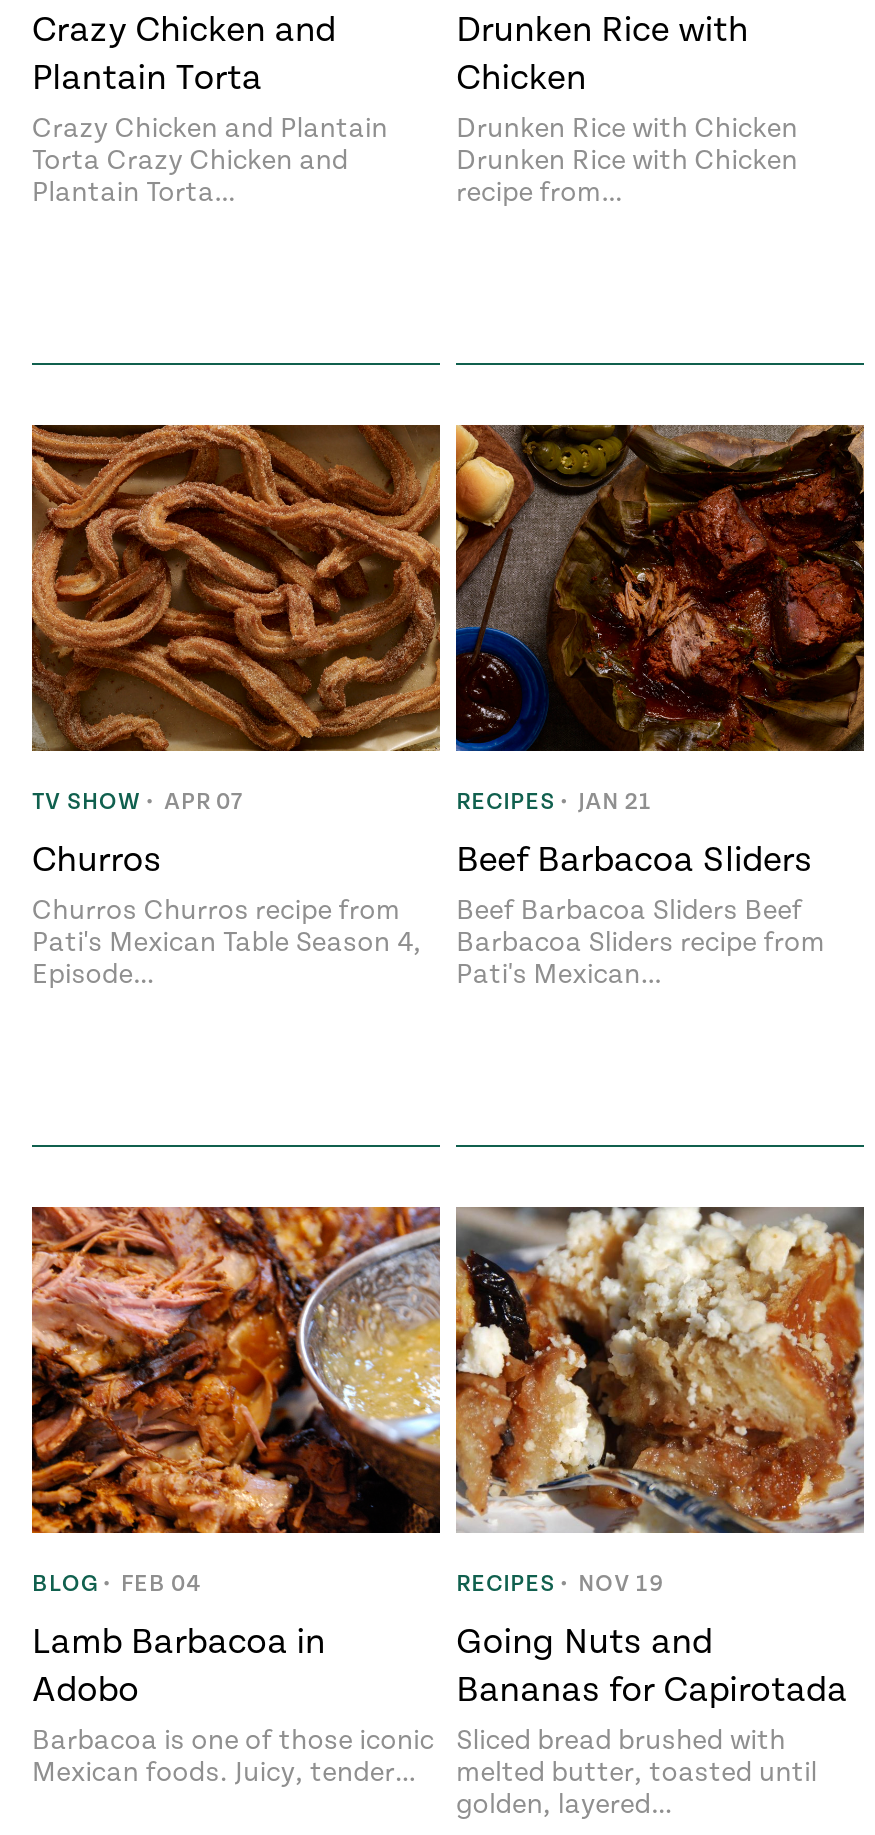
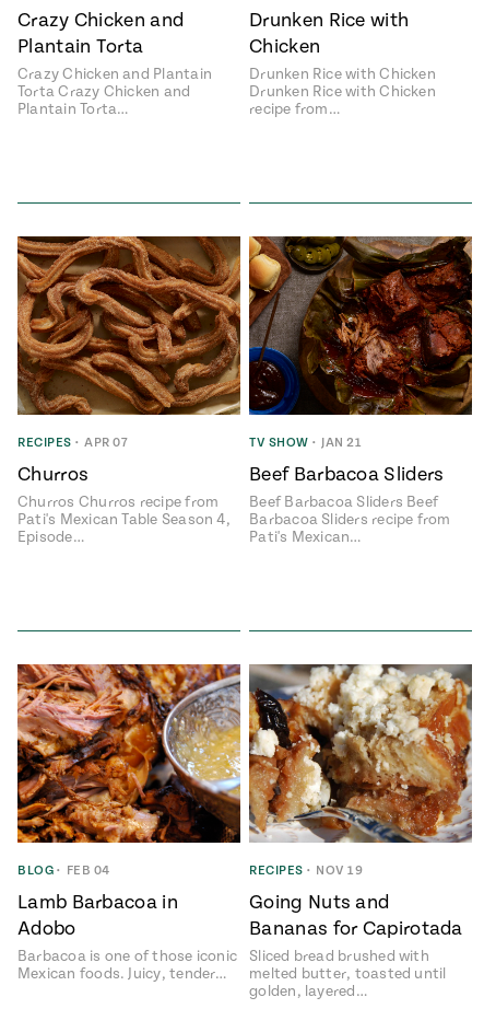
[32,789,244,815] TV SHOW • APR 07 -> [17,436,128,450] RECIPES • APR 07
[456,789,652,815] RECIPES • JAN 21 -> [249,436,362,450] TV SHOW • JAN 21

